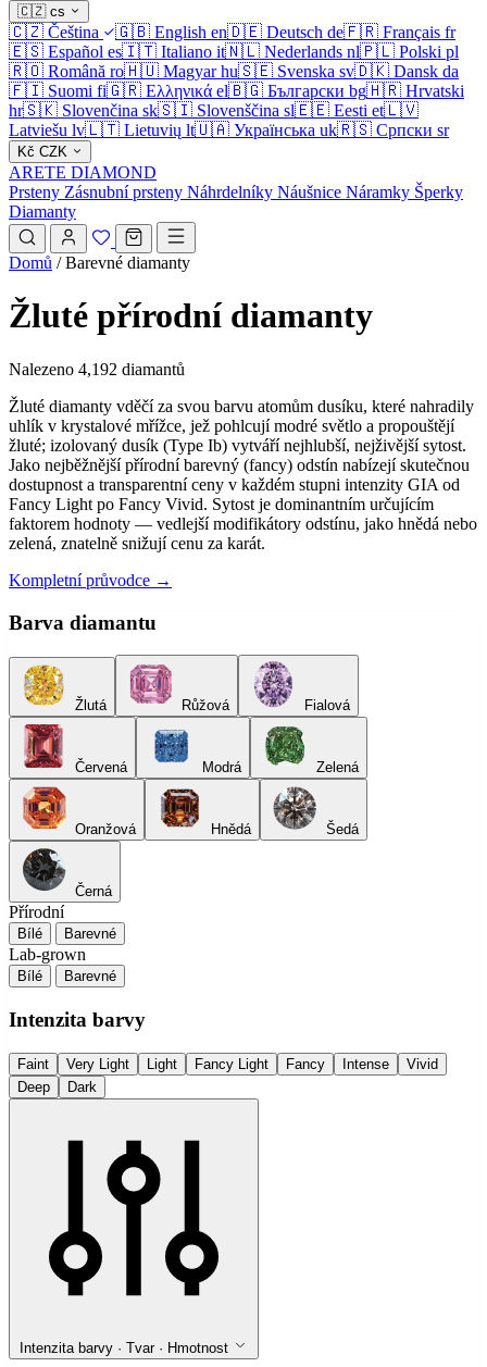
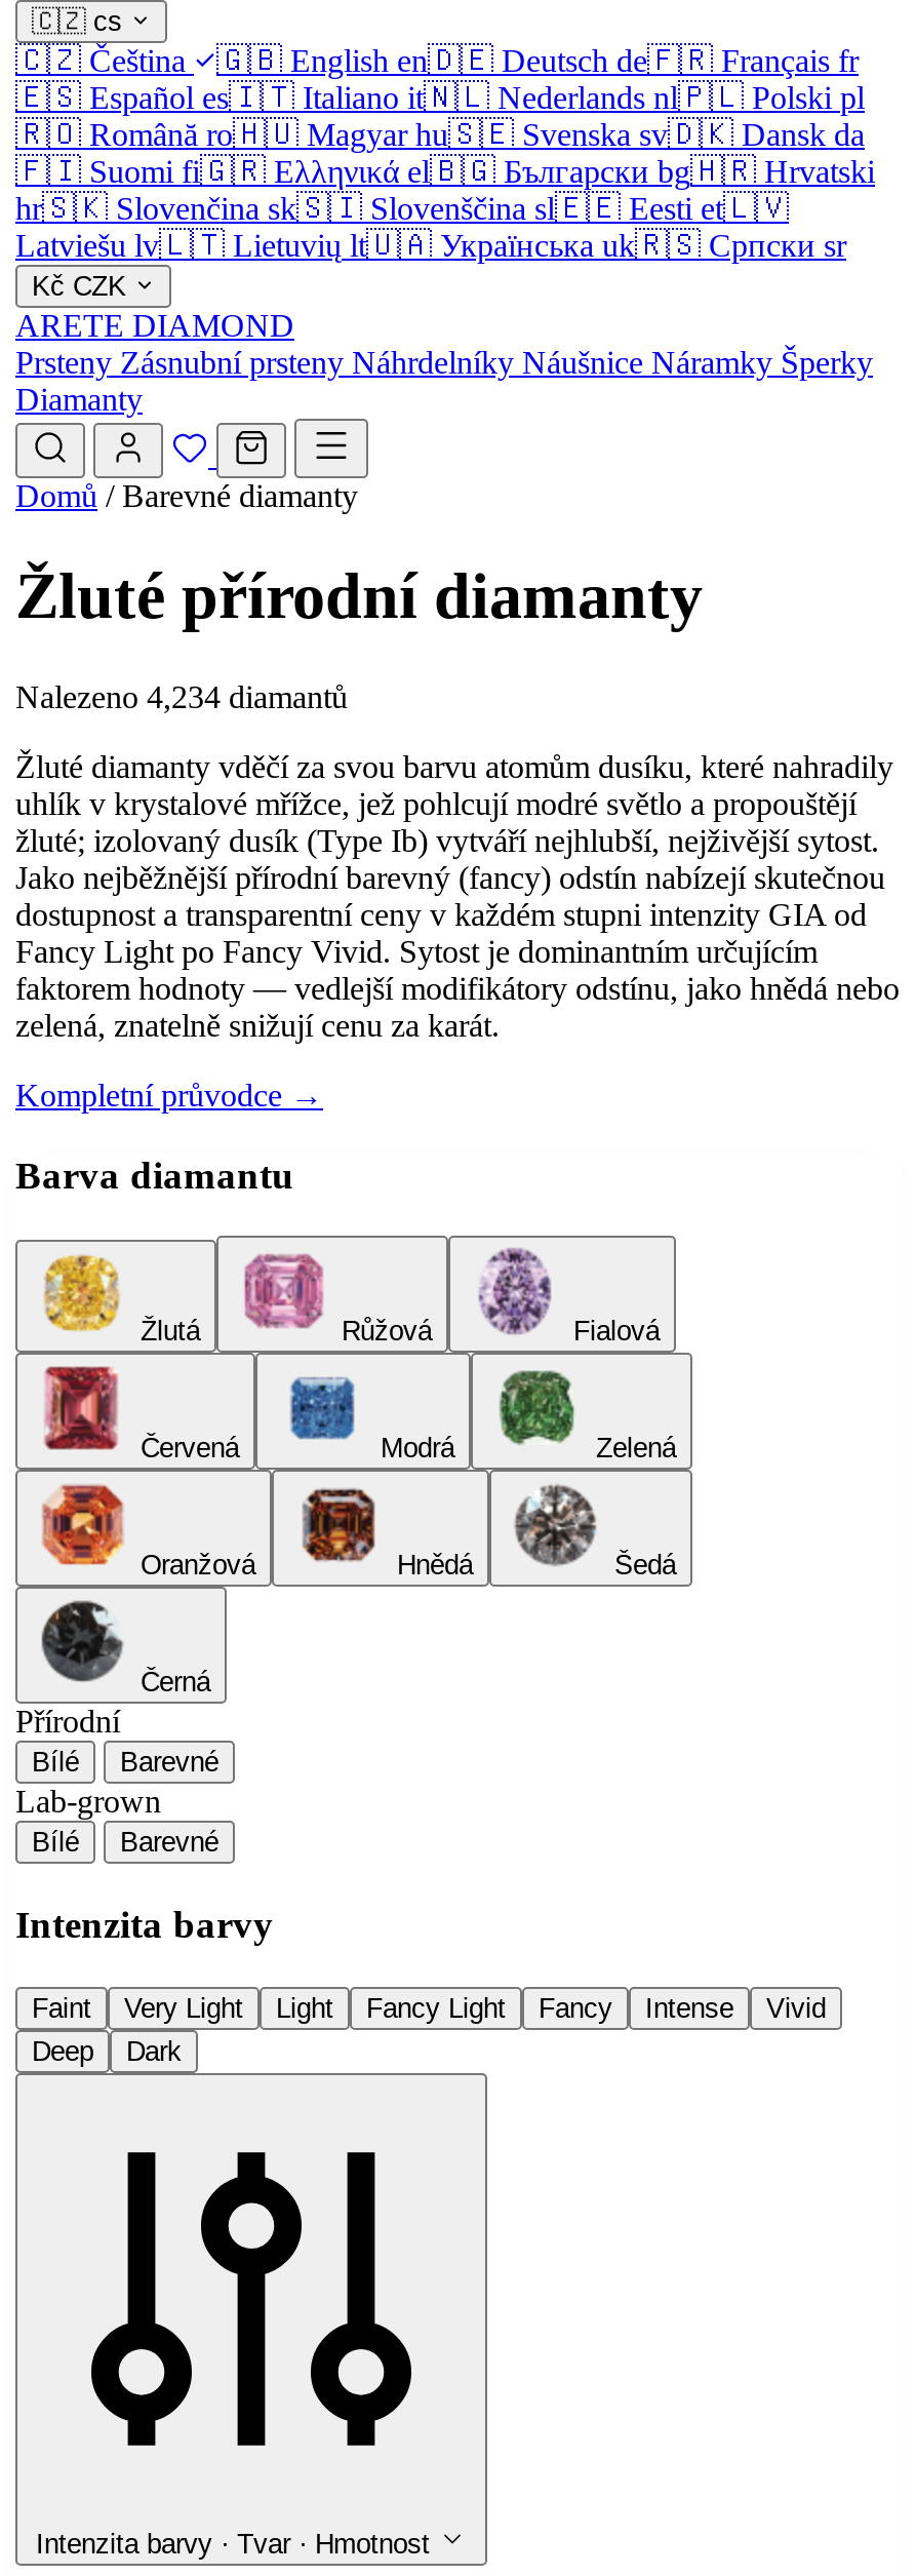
[9,360,185,378] Nalezeno 4,192 diamantů -> [15,679,348,714] Nalezeno 4,234 diamantů

